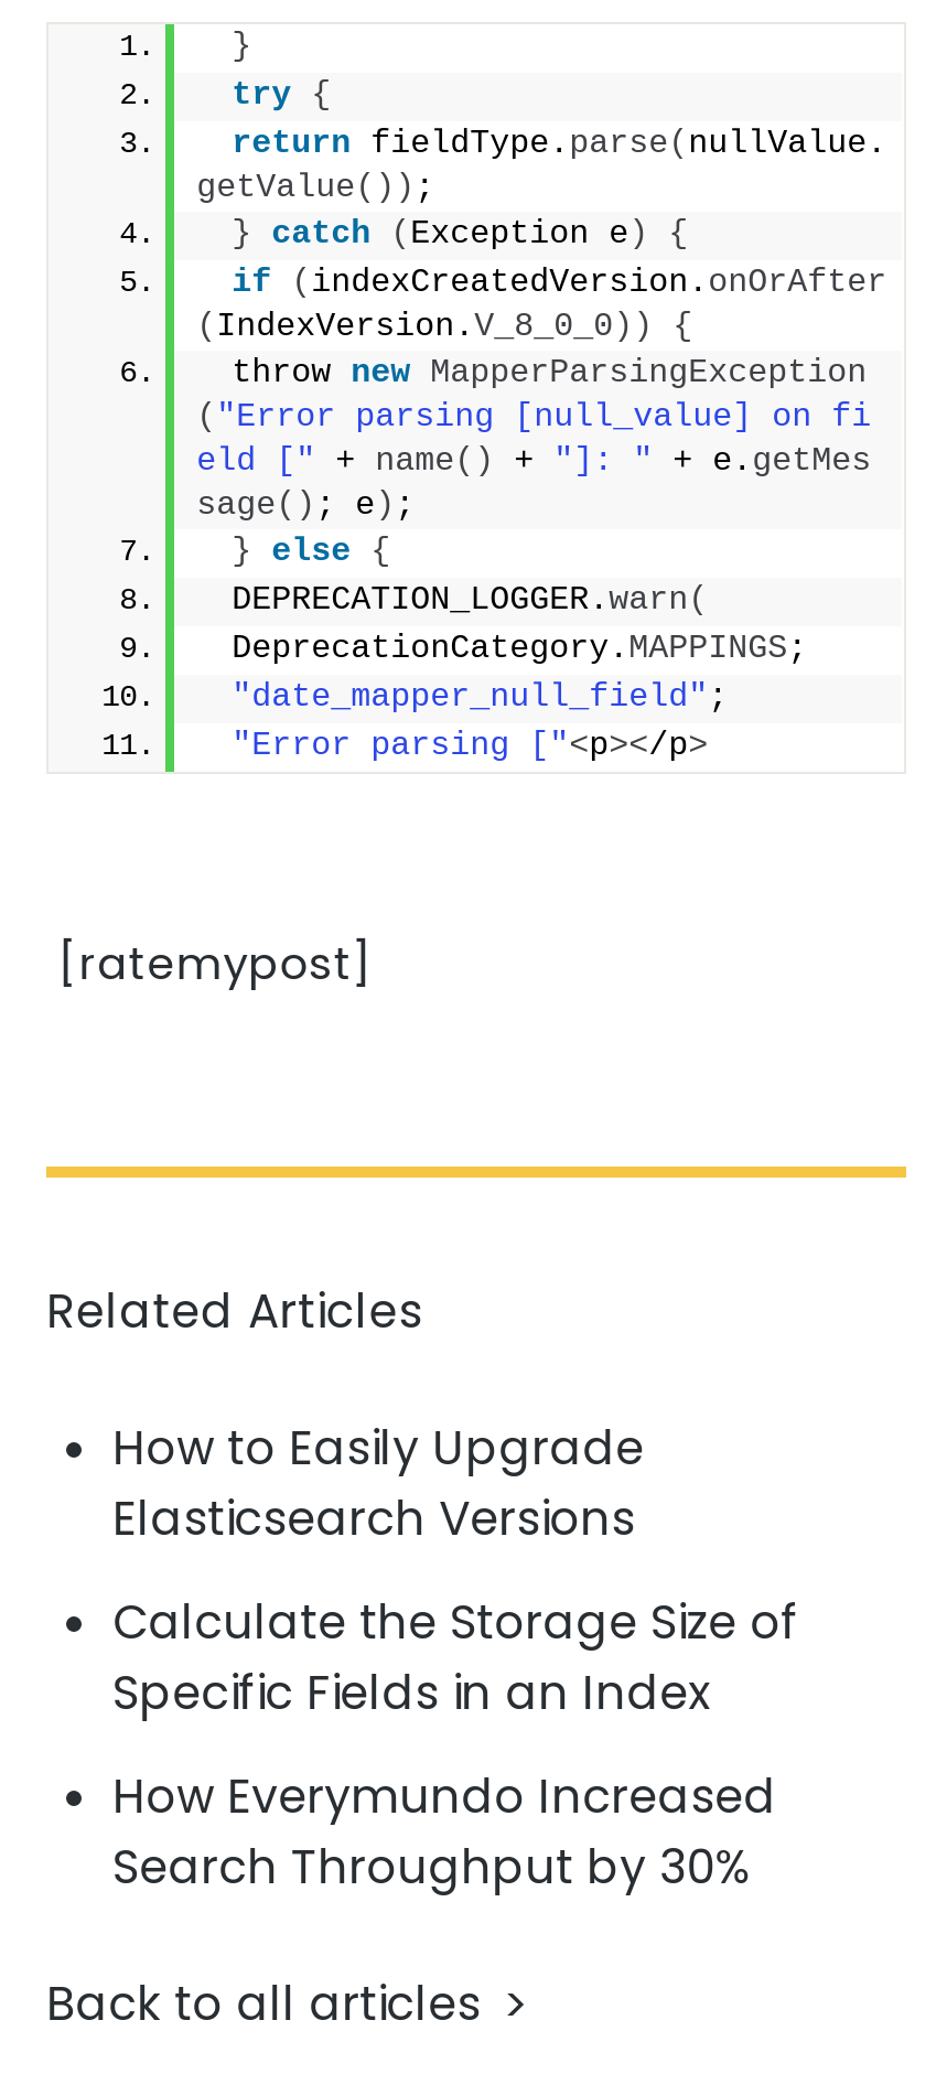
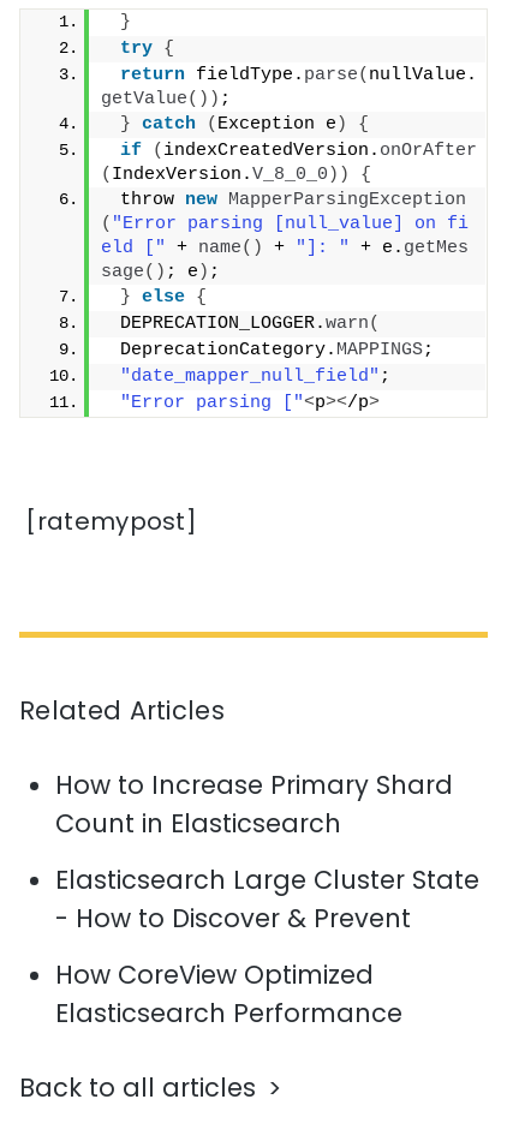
[113,1415,644,1550] How to Easily Upgrade | Elasticsearch Versions -> [55,767,453,840] How to Increase Primary Shard | Count in Elasticsearch
[113,1590,798,1724] Calculate the Storage Size of | Specific Fields in an Index -> [55,862,479,935] Elasticsearch Large Cluster State | - How to Discover & Prevent
[113,1764,776,1898] How Everymundo Increased | Search Throughput by 30% -> [55,957,403,1030] How CoreView Optimized | Elasticsearch Performance

